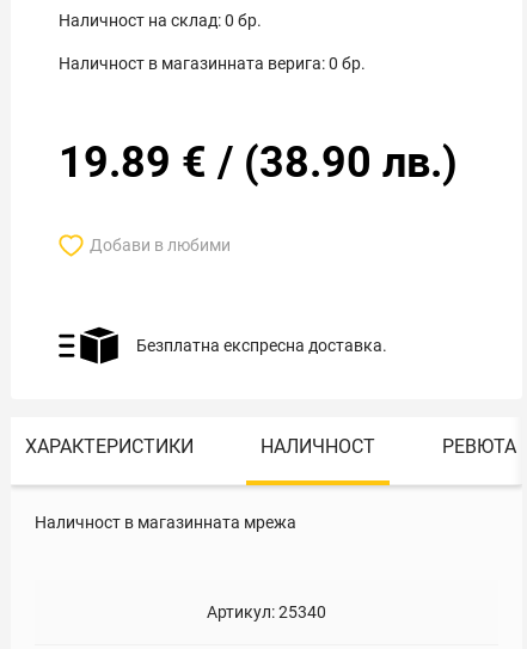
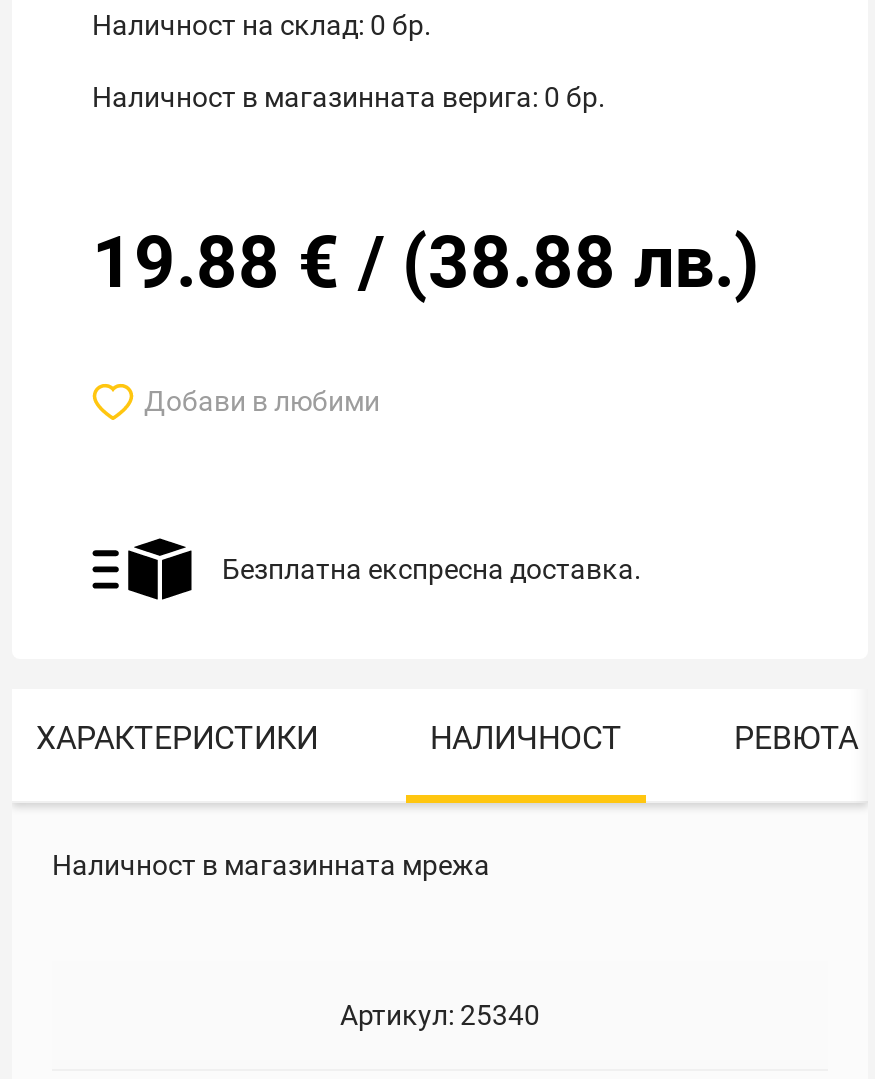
[59,137,458,188] 19.89 €/ (38.90 лв.) -> [92,221,760,305] 19.88 €/ (38.88 лв.)

